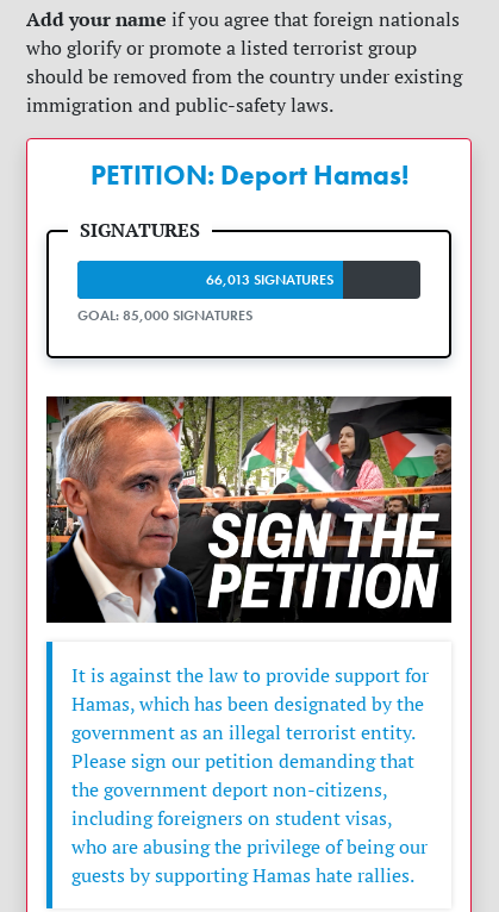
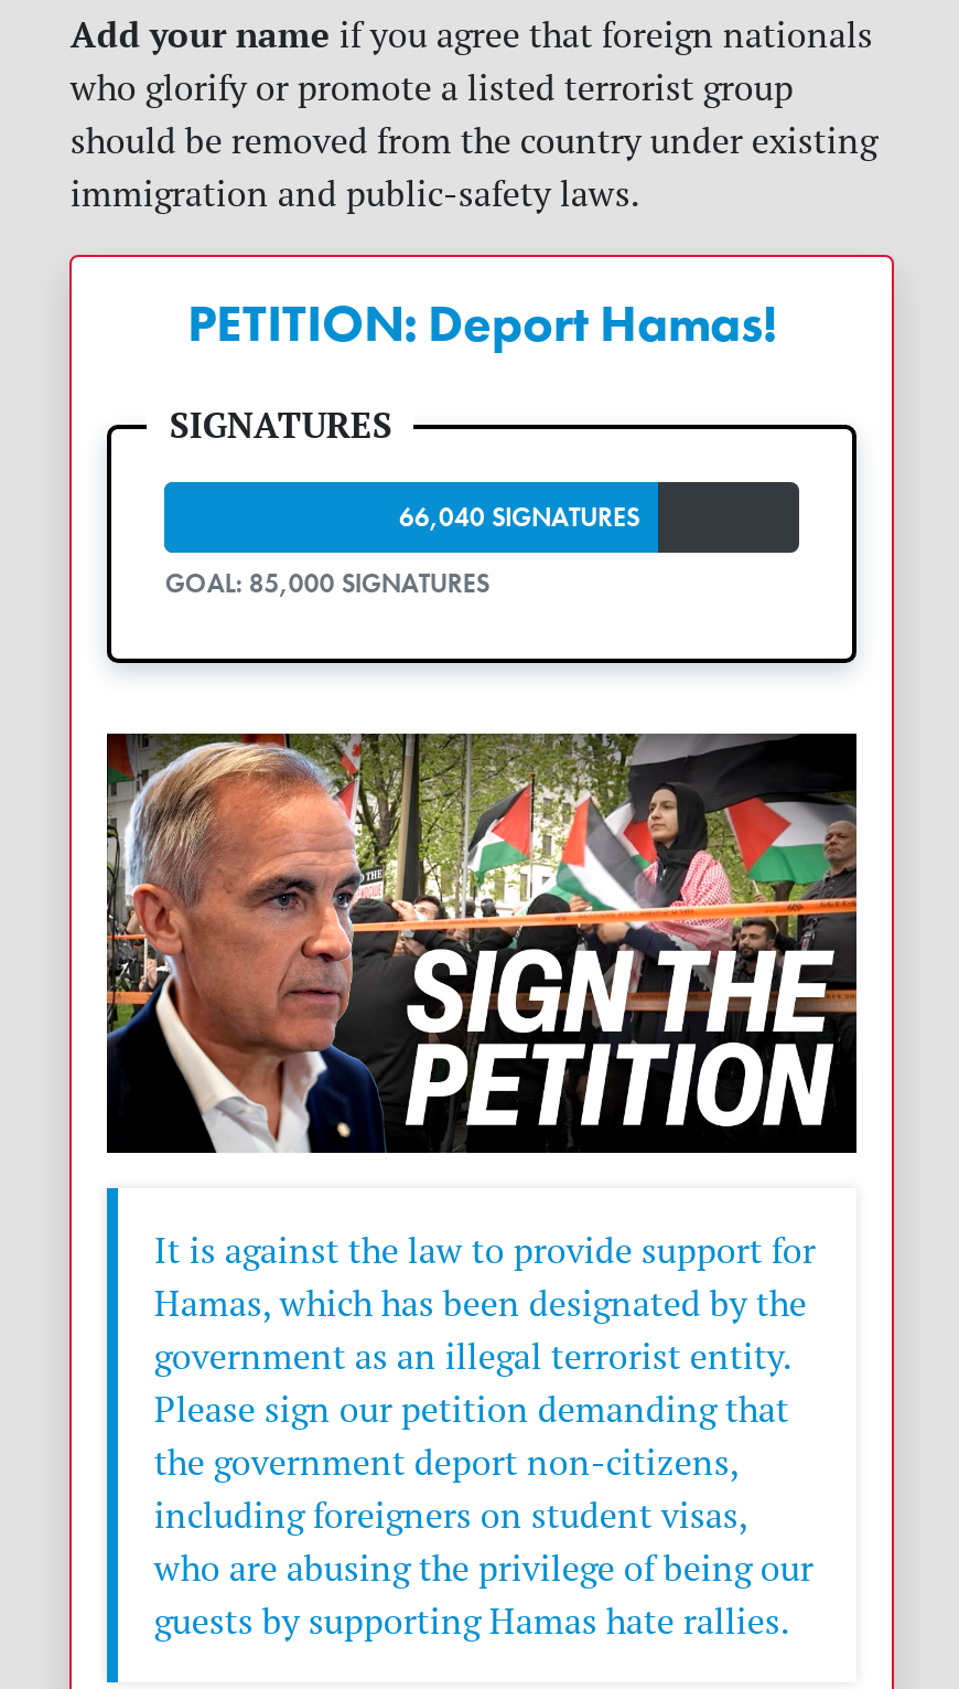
[207,270,334,289] 66,013 SIGNATURES -> [399,499,639,534] 66,040 SIGNATURES

